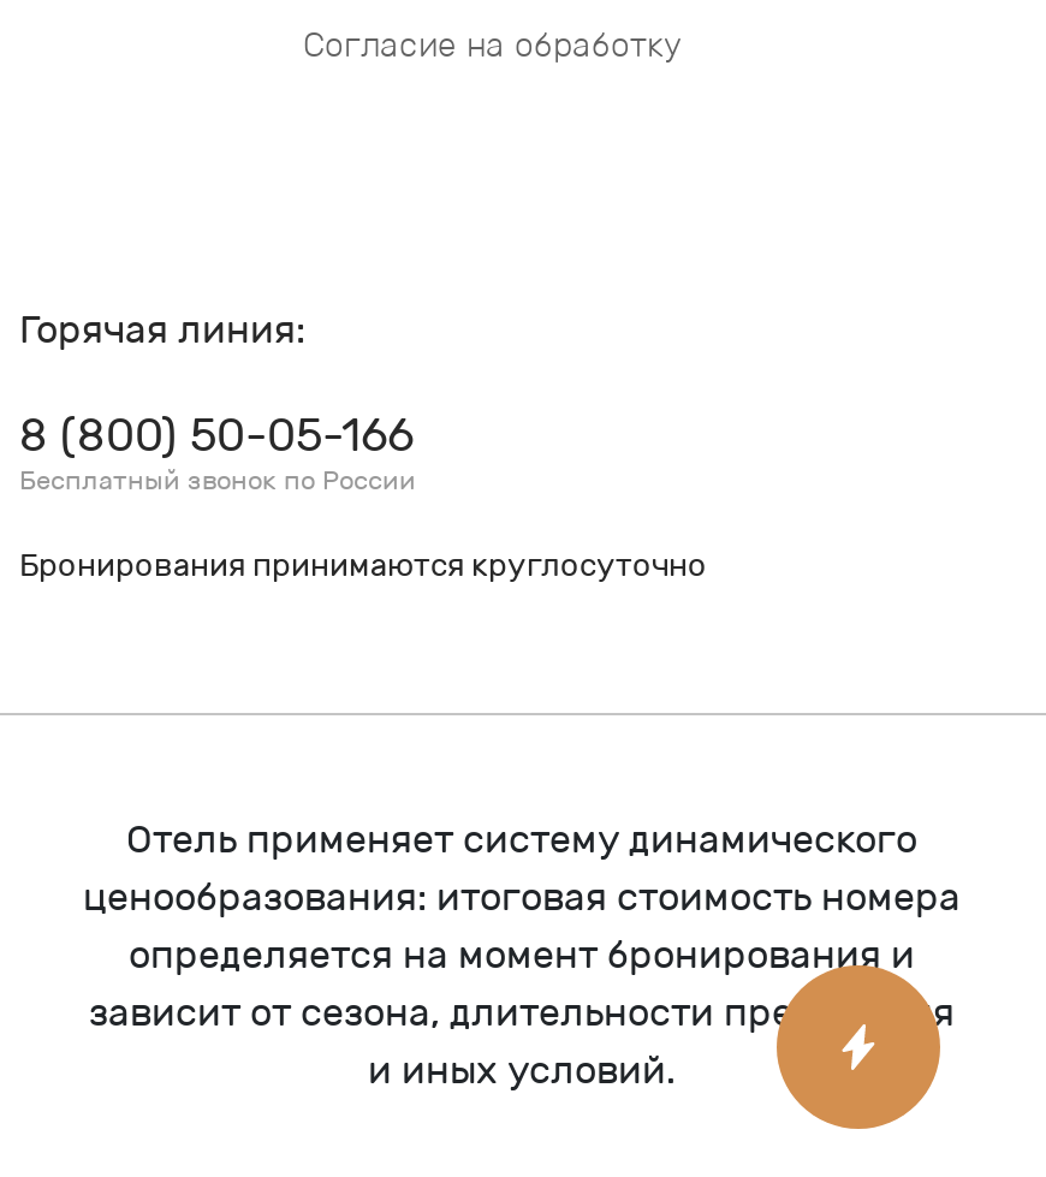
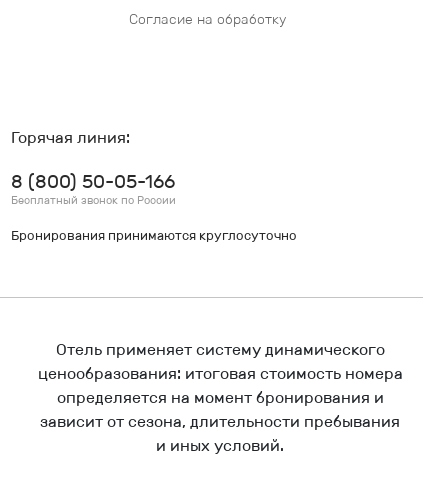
[774,1042,943,1131] [image] -> none

